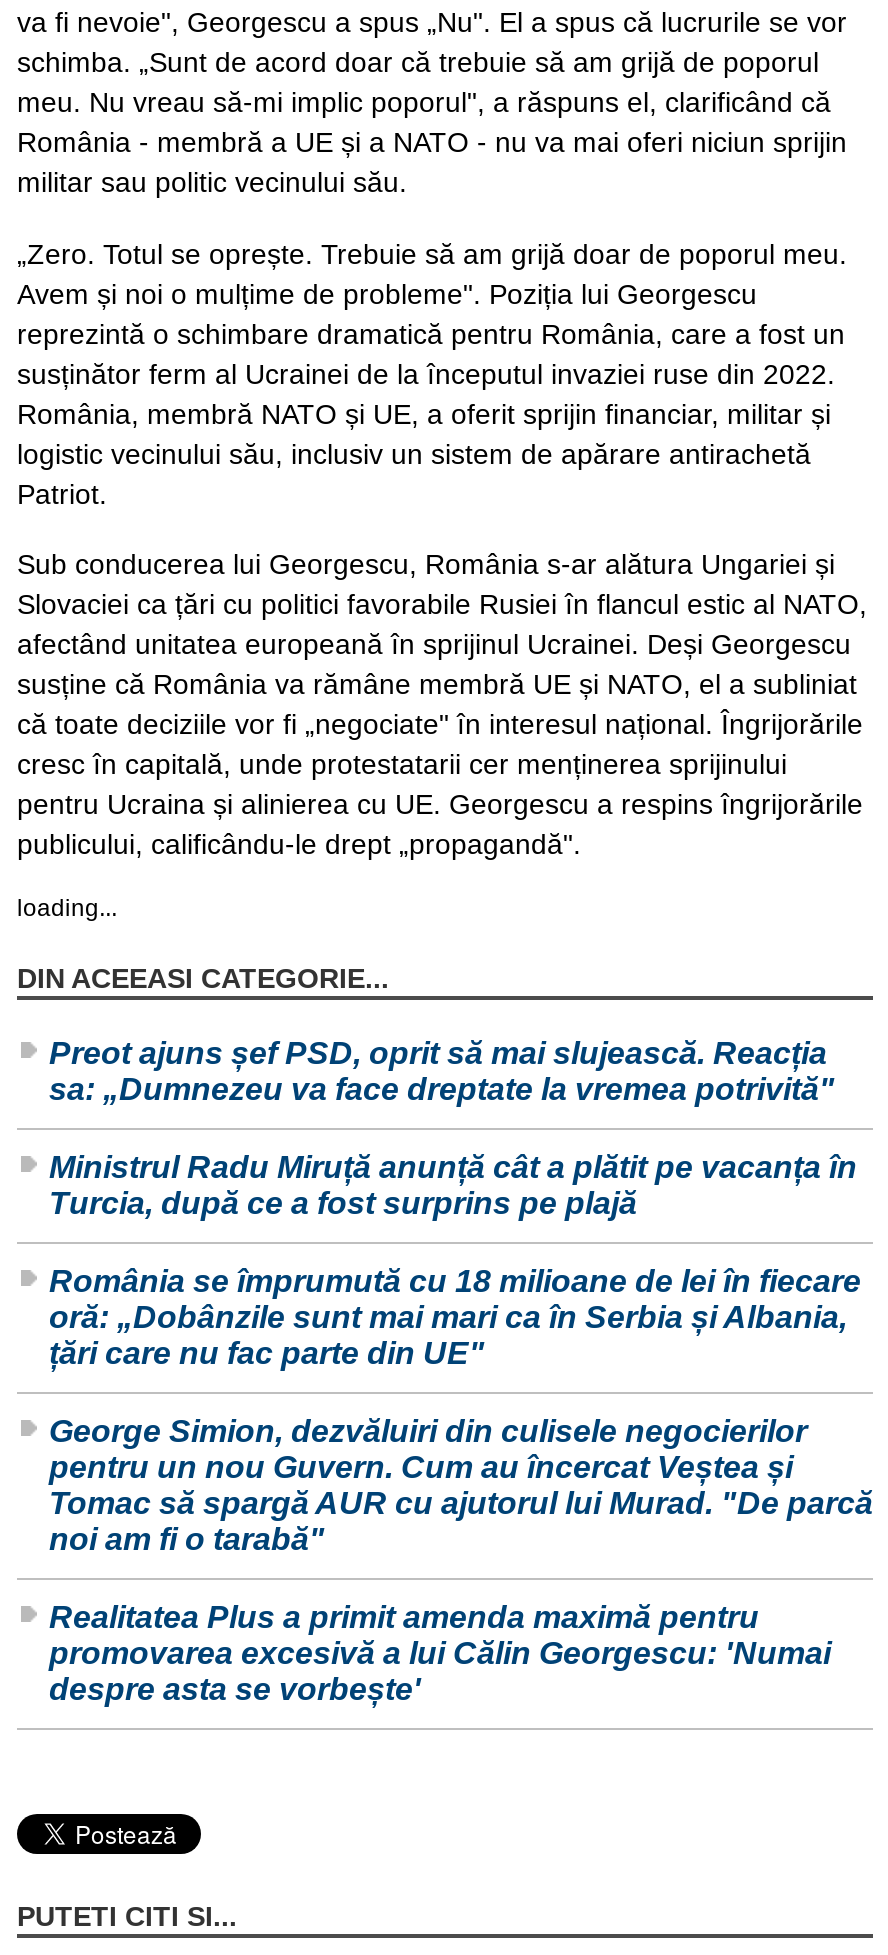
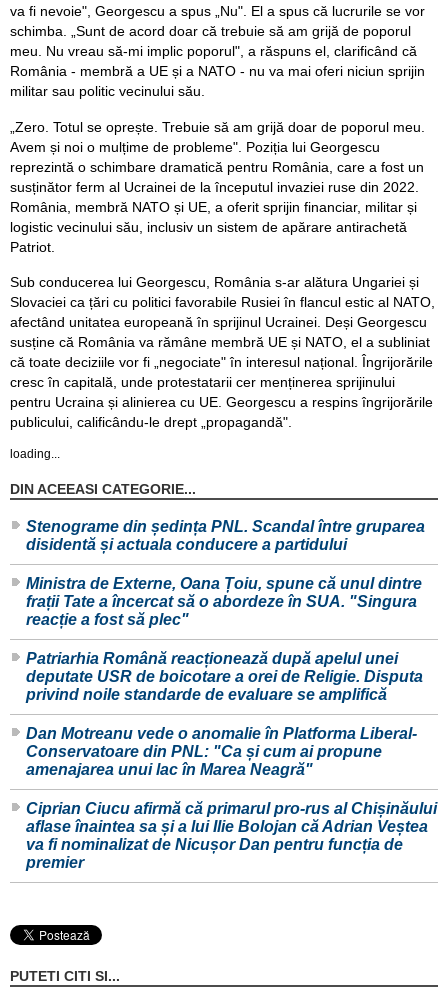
[49,1036,835,1106] Preot ajuns șef PSD, oprit să mai slujească. Reacția | sa: „Dumnezeu va face dreptate la vremea potrivită" -> [26,518,425,553] Stenograme din ședința PNL. Scandal între gruparea | disidentă și actuala conducere a partidului
[49,1150,857,1220] Ministrul Radu Miruță anunță cât a plătit pe vacanța în | Turcia, după ce a fost surprins pe plajă -> [26,575,422,628] Ministra de Externe, Oana Țoiu, spune că unul dintre | frații Tate a încercat să o abordeze în SUA. "Singura | reacție a fost să plec"
[49,1264,861,1370] România se împrumută cu 18 milioane de lei în fiecare | oră: „Dobânzile sunt mai mari ca în Serbia și Albania, | țări care nu fac parte din UE" -> [26,650,423,703] Patriarhia Română reacționează după apelul unei | deputate USR de boicotare a orei de Religie. Disputa | privind noile standarde de evaluare se amplifică
[49,1414,873,1556] George Simion, dezvăluiri din culisele negocierilor | pentru un nou Guvern. Cum au încercat Veștea și | Tomac să spargă AUR cu ajutorul lui Murad. "De parcă | noi am fi o tarabă" -> [26,725,417,778] Dan Motreanu vede o anomalie în Platforma Liberal- | Conservatoare din PNL: "Ca și cum ai propune | amenajarea unui lac în Marea Neagră"
[49,1600,831,1706] Realitatea Plus a primit amenda maximă pentru | promovarea excesivă a lui Călin Georgescu: 'Numai | despre asta se vorbește' -> [26,800,437,871] Ciprian Ciucu afirmă că primarul pro-rus al Chișinăului | aflase înaintea sa și a lui Ilie Bolojan că Adrian Veștea | va fi nominalizat de Nicușor Dan pentru funcția de | premier

